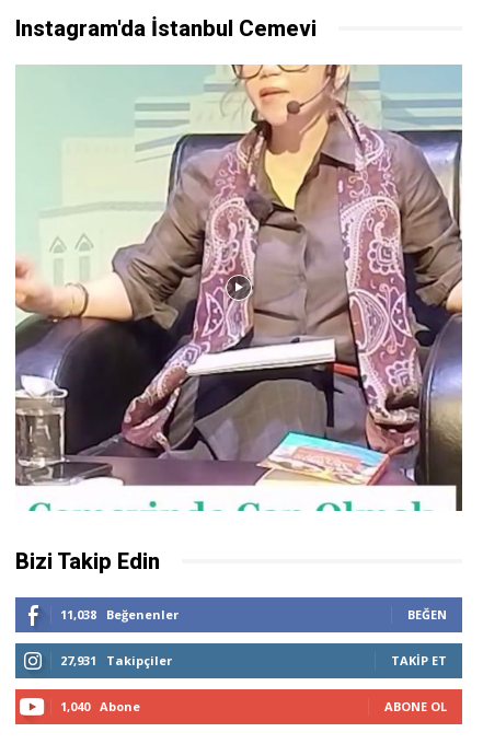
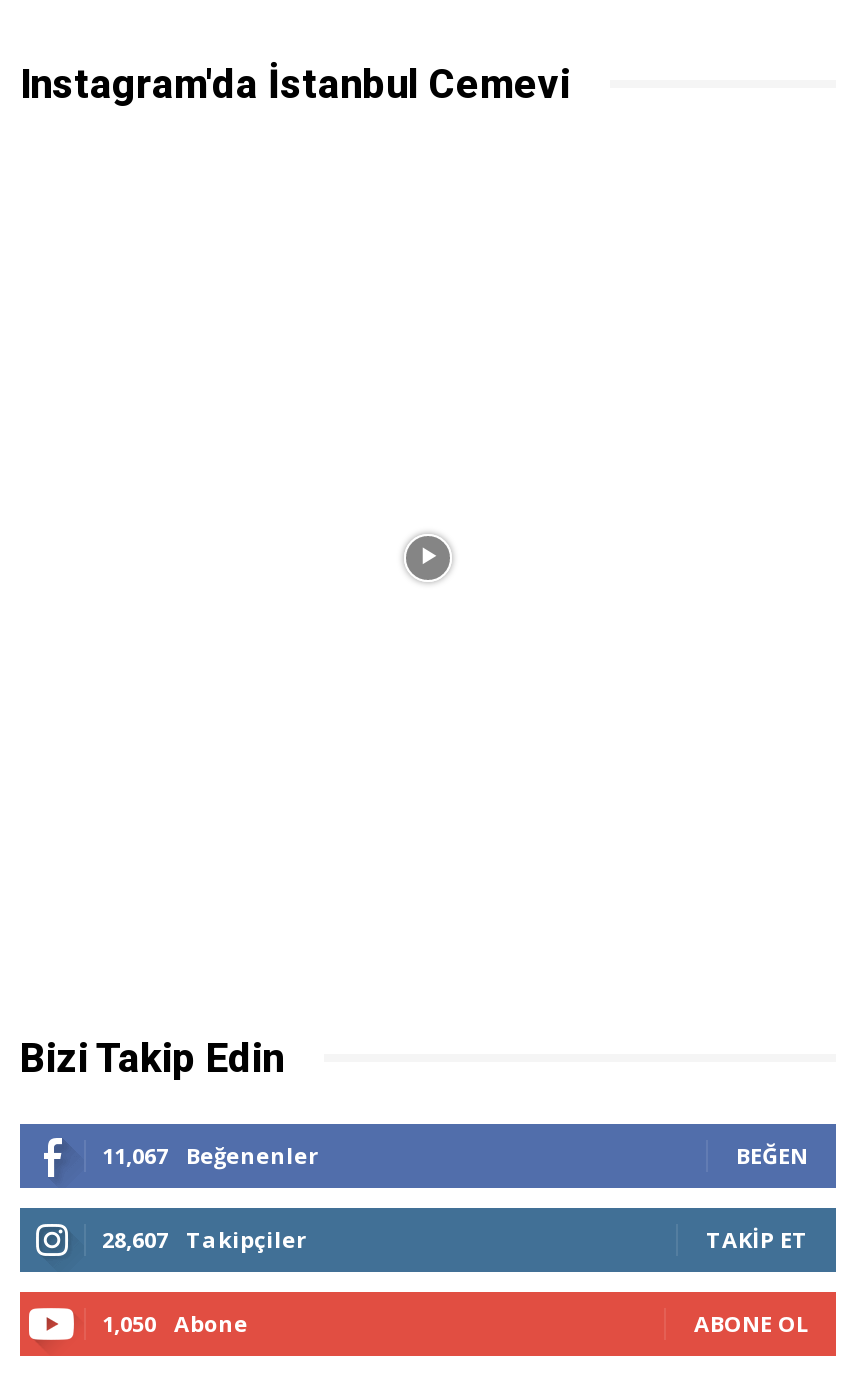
[14,63,463,512] [image] -> none
[60,606,179,622] 11,038 Beğenenler -> [102,1139,318,1169] 11,067 Beğenenler
[60,652,172,668] 27,931 Takipçiler -> [102,1223,306,1253] 28,607 Takipçiler
[60,698,140,714] 1,040 Abone -> [102,1307,248,1337] 1,050 Abone

